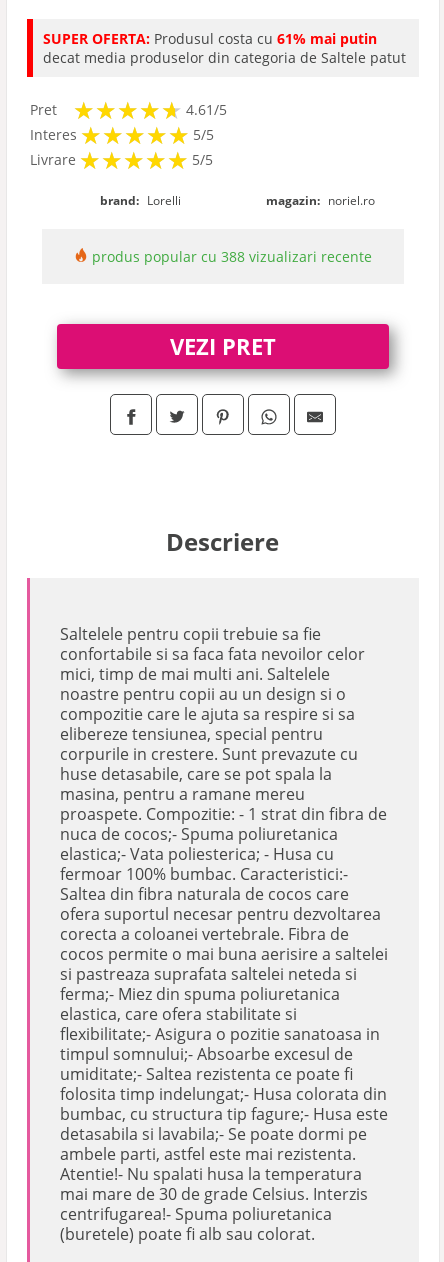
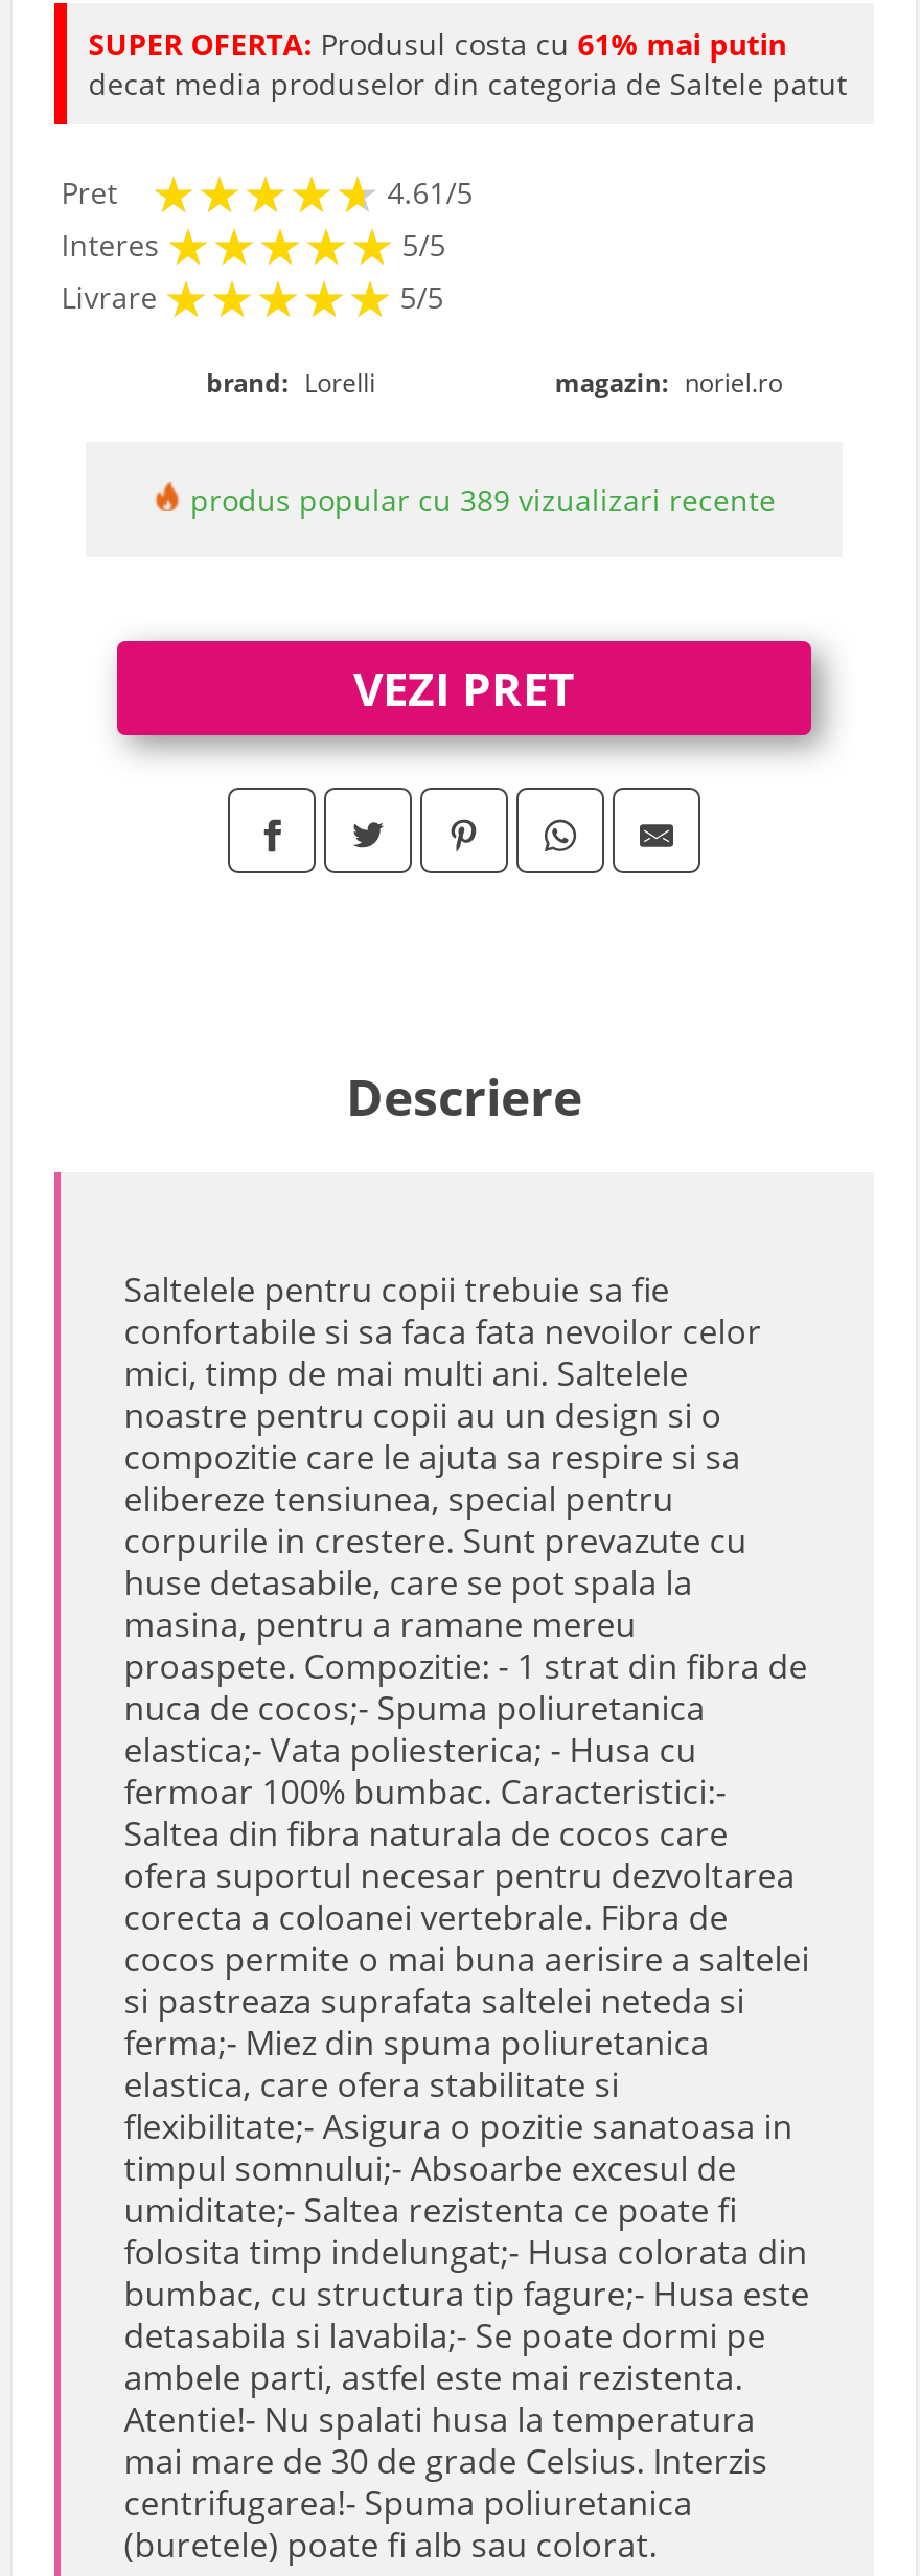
[88,247,372,266] produs popular cu 388 vizualizari recente -> [182,480,776,520] produs popular cu 389 vizualizari recente

